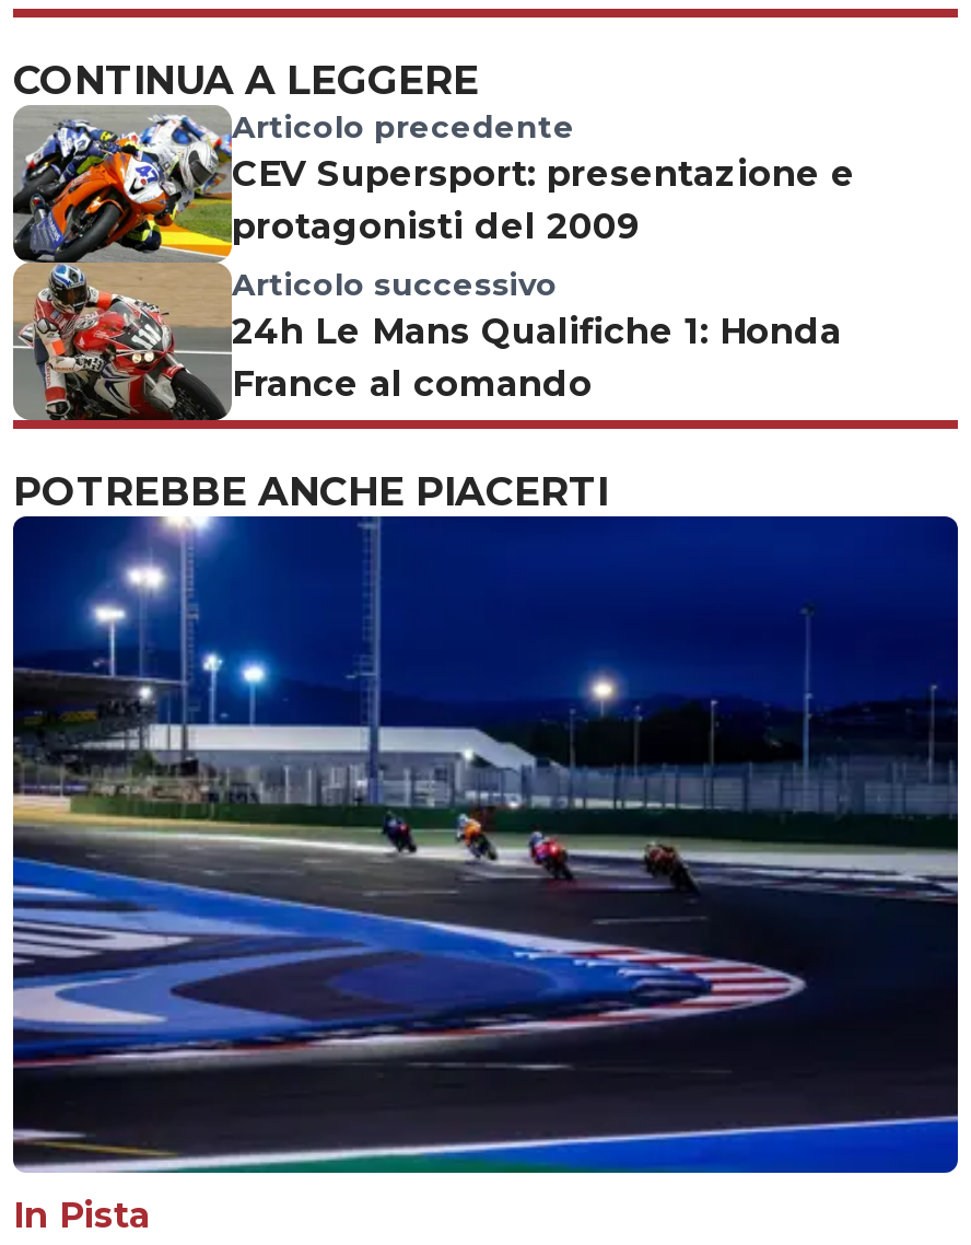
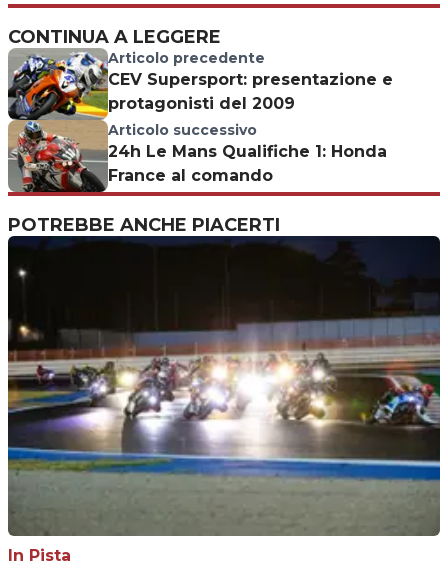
[11,516,960,1175] [image] -> [7,236,441,537] [image]

